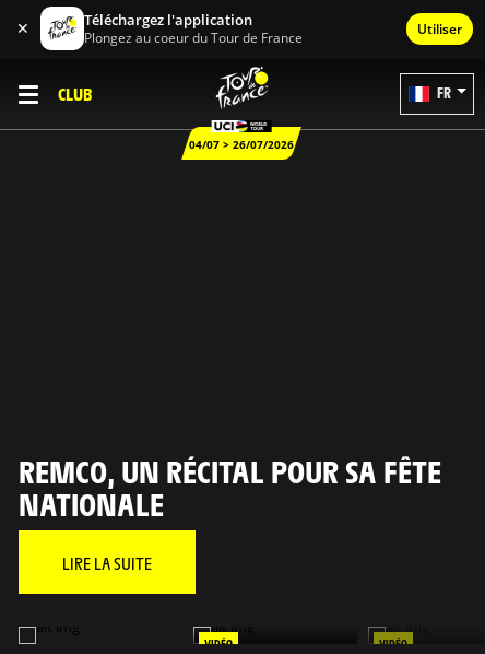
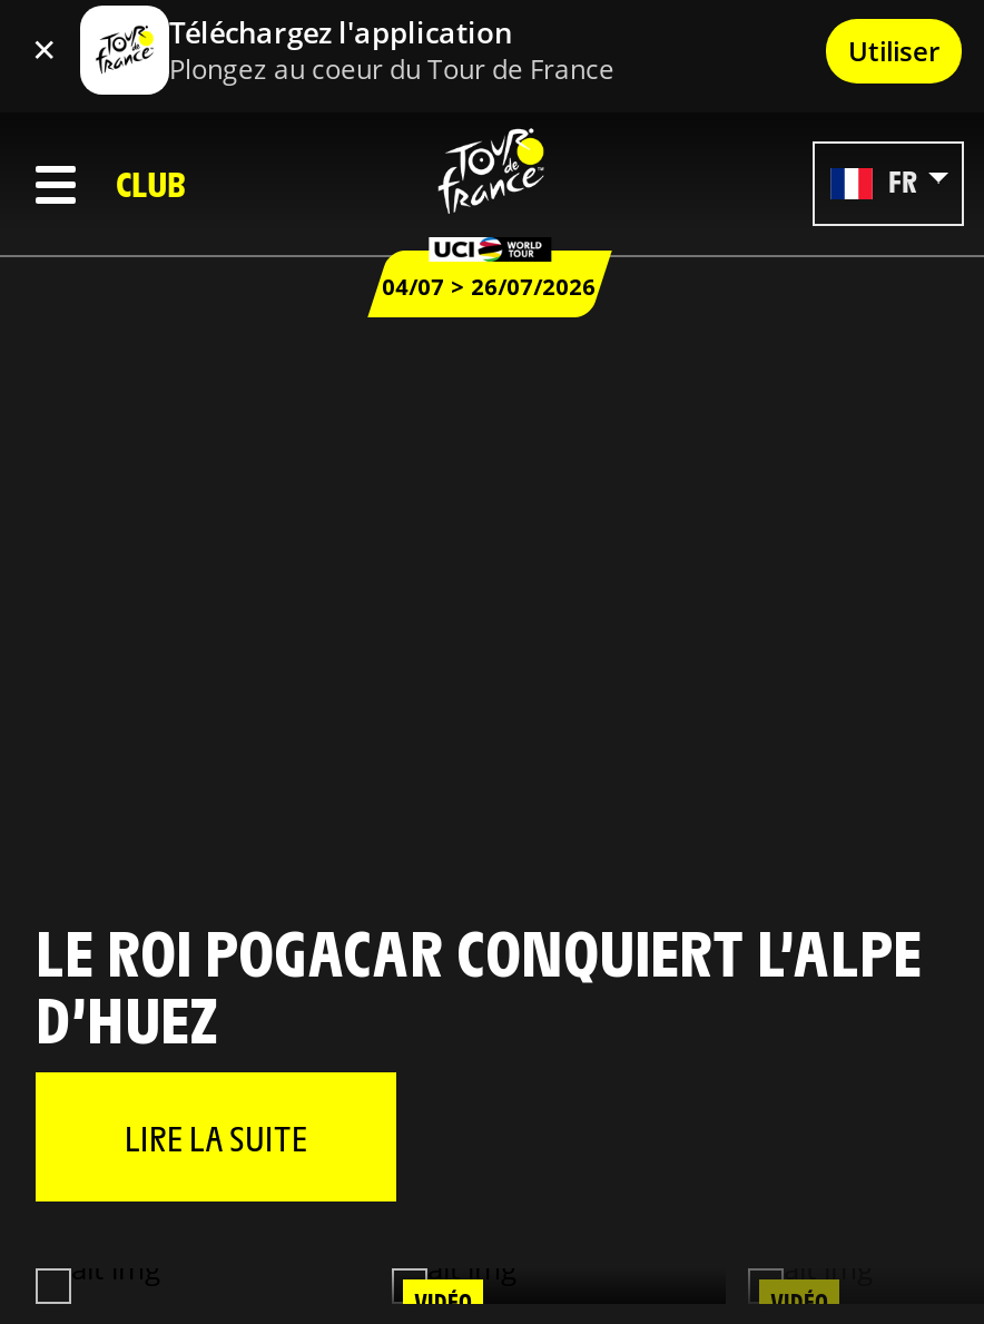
[19,451,441,523] REMCO, UN RÉCITAL POUR SA FÊTE | NATIONALE -> [36,911,922,1058] LE ROI POGACAR CONQUIERT L’ALPE | D’HUEZ

